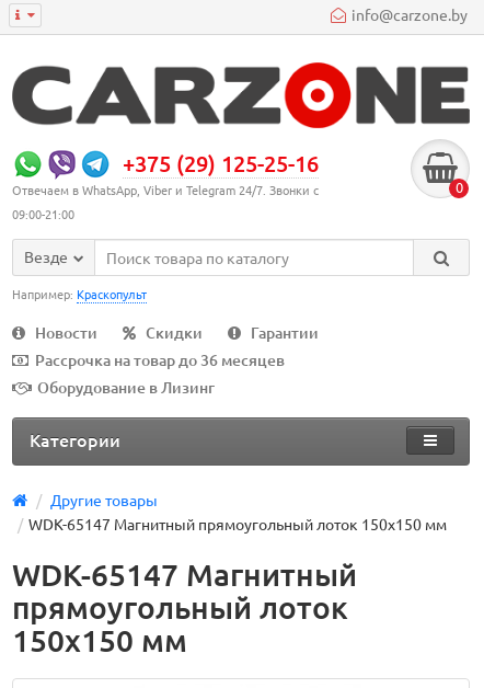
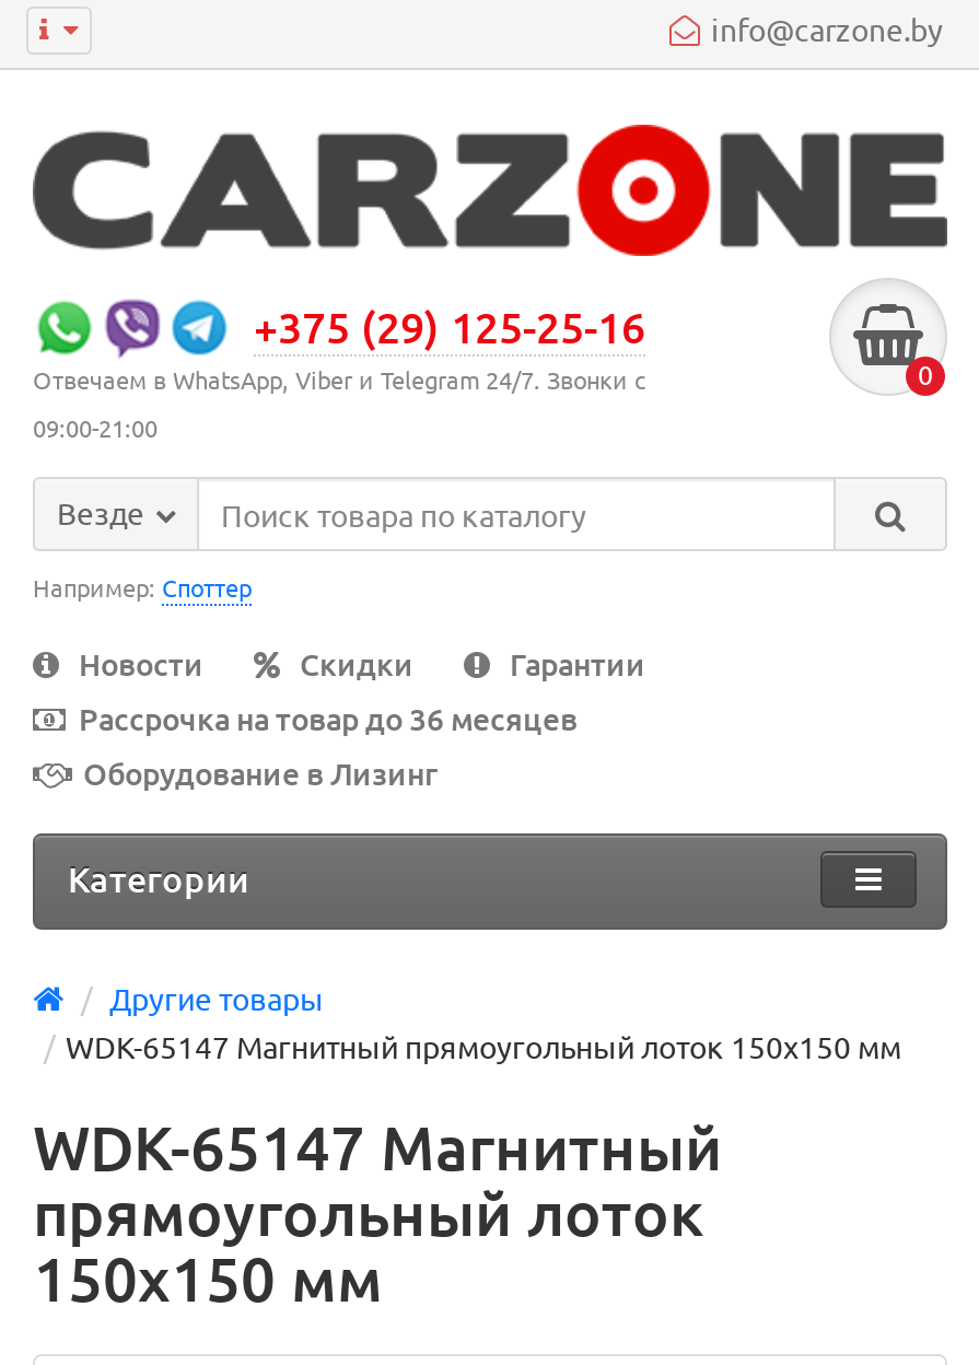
[12,285,147,303] Например: Краскопульт -> [33,569,252,604] Например: Споттер

